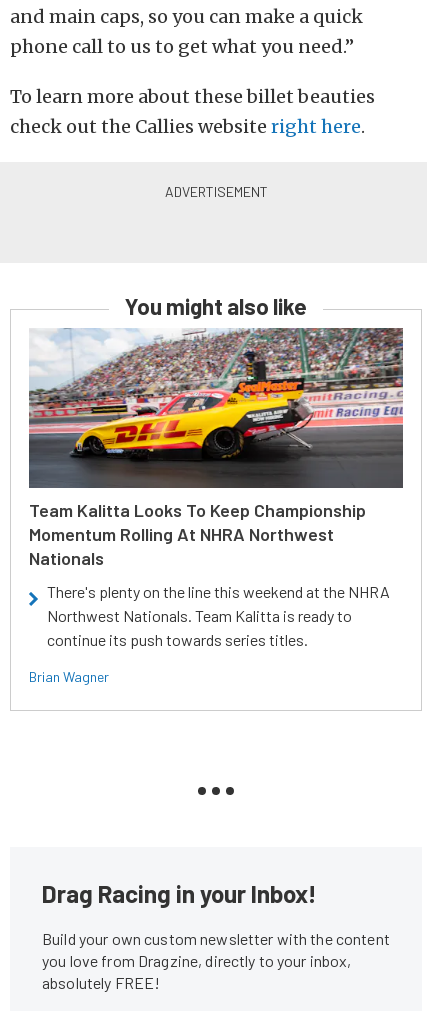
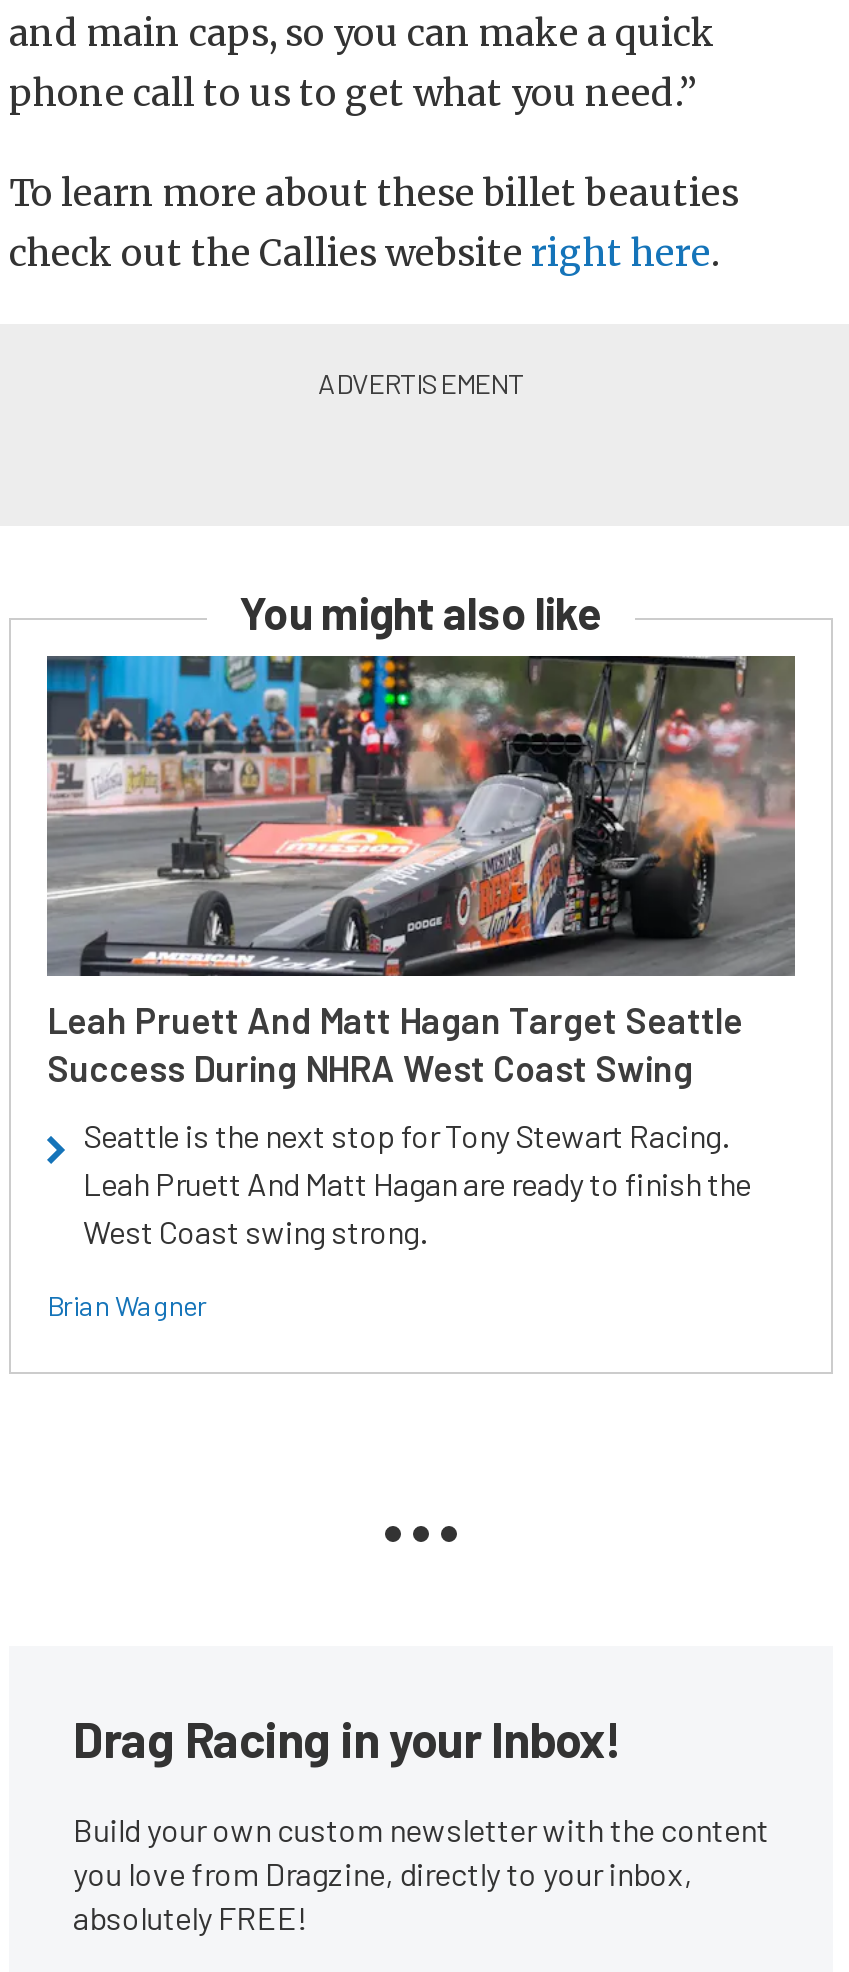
[29,327,404,569] [image] | Team Kalitta Looks To Keep Championship | Momentum Rolling At NHRA Northwest | Nationals -> [45,654,795,1089] [image] | Leah Pruett And Matt Hagan Target Seattle | Success During NHRA West Coast Swing
[47,582,390,649] There's plenty on the line this weekend at the NHRA | Northwest Nationals. Team Kalitta is ready to | continue its push towards series titles. -> [83,1115,751,1249] Seattle is the next stop for Tony Stewart Racing. | Leah Pruett And Matt Hagan are ready to finish the | West Coast swing strong.

